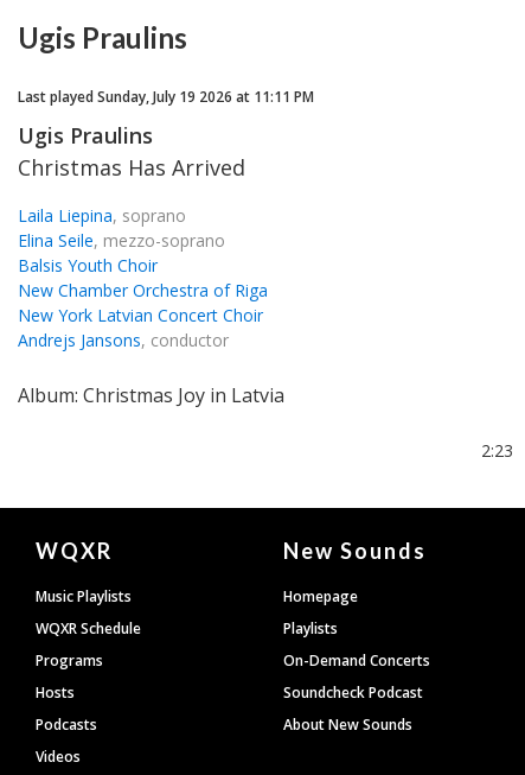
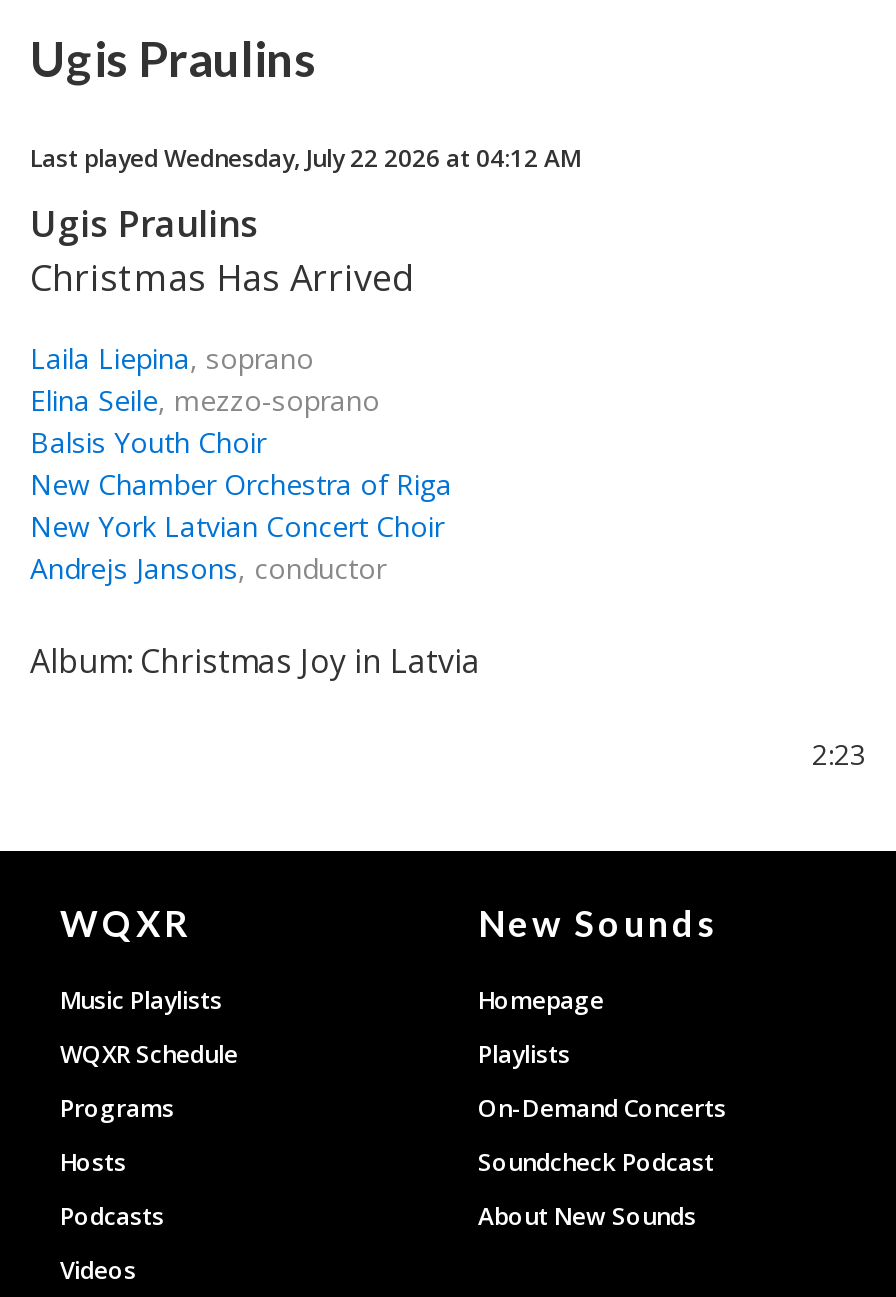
[18,87,314,107] Last played Sunday, July 19 2026 at 11:11 PM -> [30,141,580,175] Last played Wednesday, July 22 2026 at 04:12 AM

